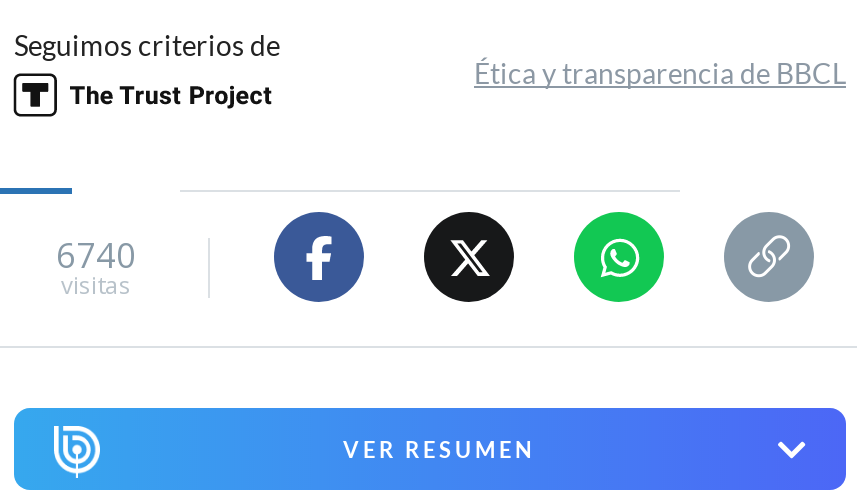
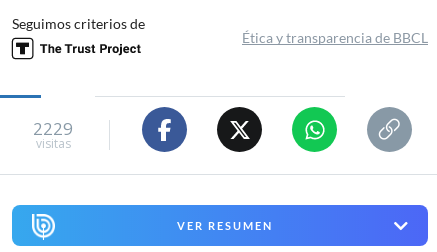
[56,232,136,278] 6740 -> [33,117,73,140] 2229

